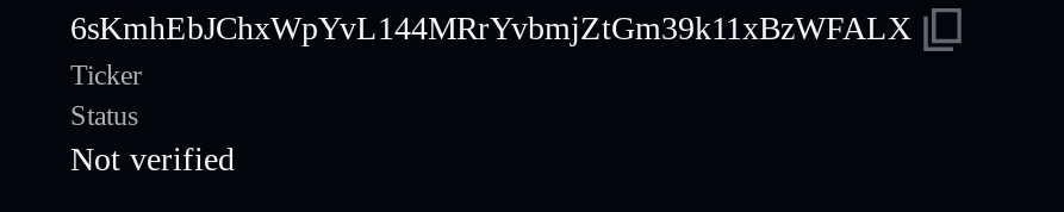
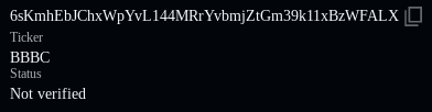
none -> [10,49,50,66] BBBC

